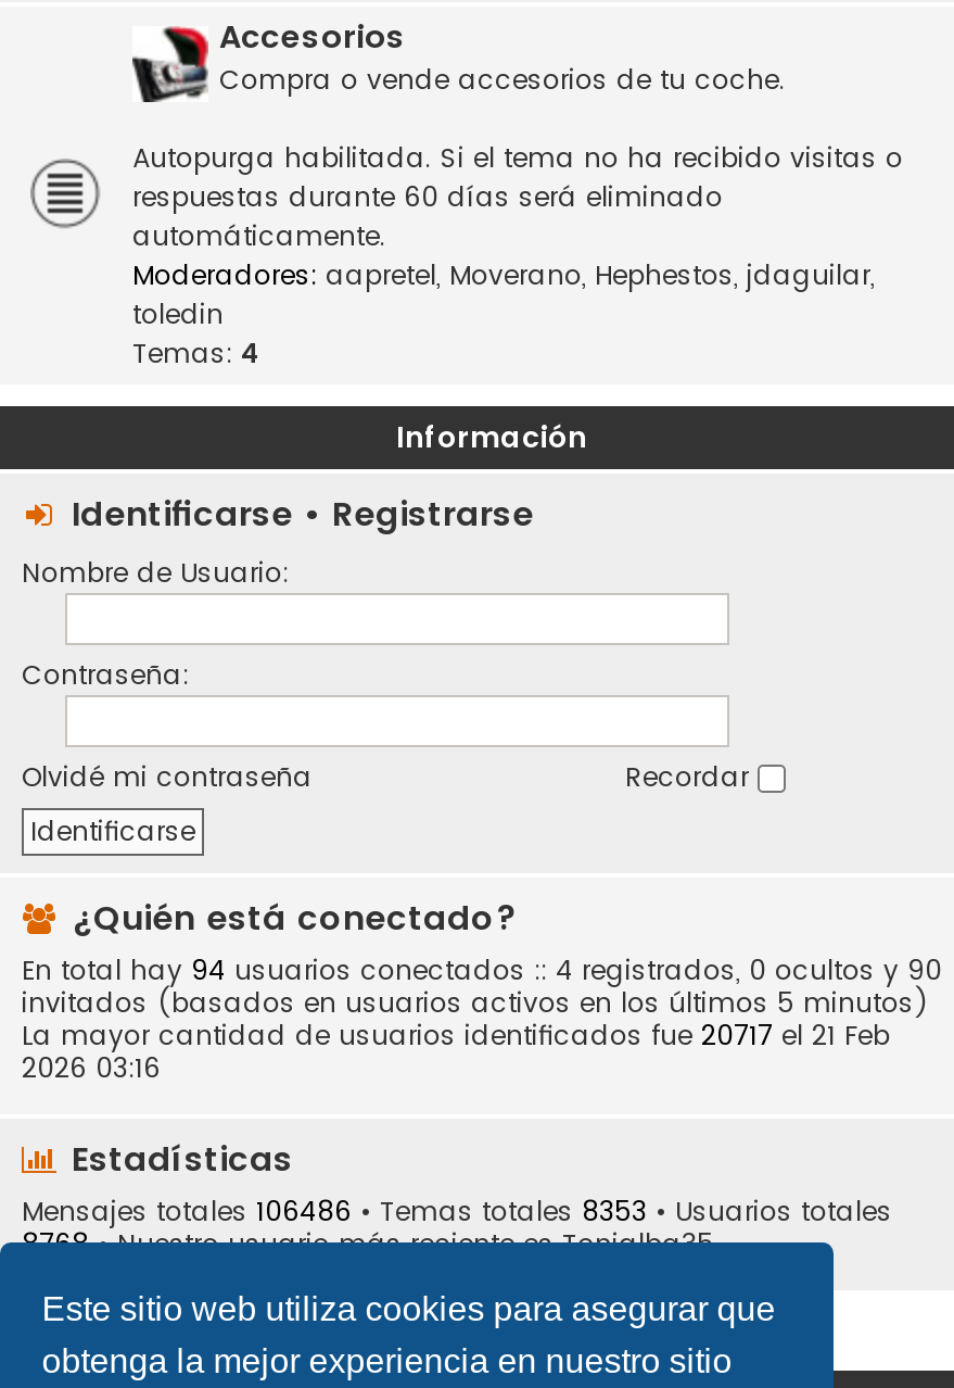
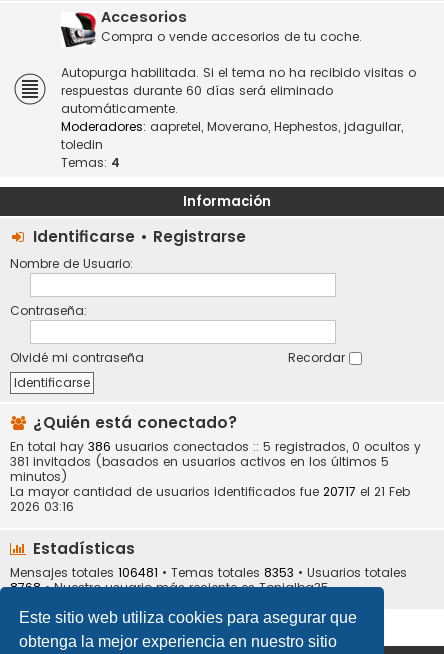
[22,951,942,1021] En total hay 94 usuarios conectados :: 4 registrados, 0 ocultos y 90 | invitados (basados en usuarios activos en los últimos 5 minutos) -> [10,438,421,485] En total hay 386 usuarios conectados :: 5 registrados, 0 ocultos y | 381 invitados (basados en usuarios activos en los últimos 5 | minutos)
[22,1193,892,1229] Mensajes totales 106486 • Temas totales 8353 • Usuarios totales -> [10,564,407,581] Mensajes totales 106481 • Temas totales 8353 • Usuarios totales

